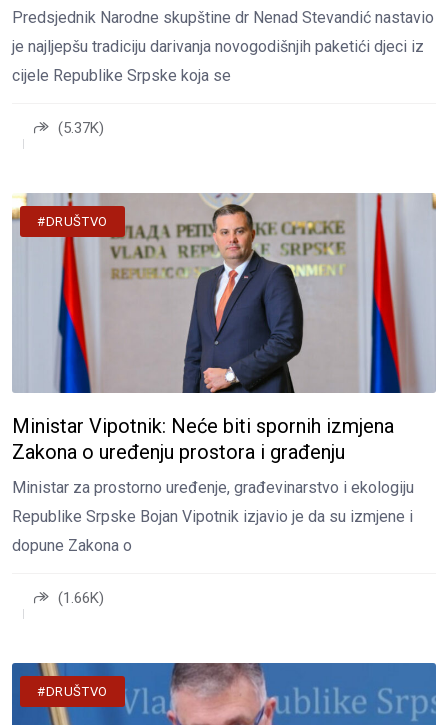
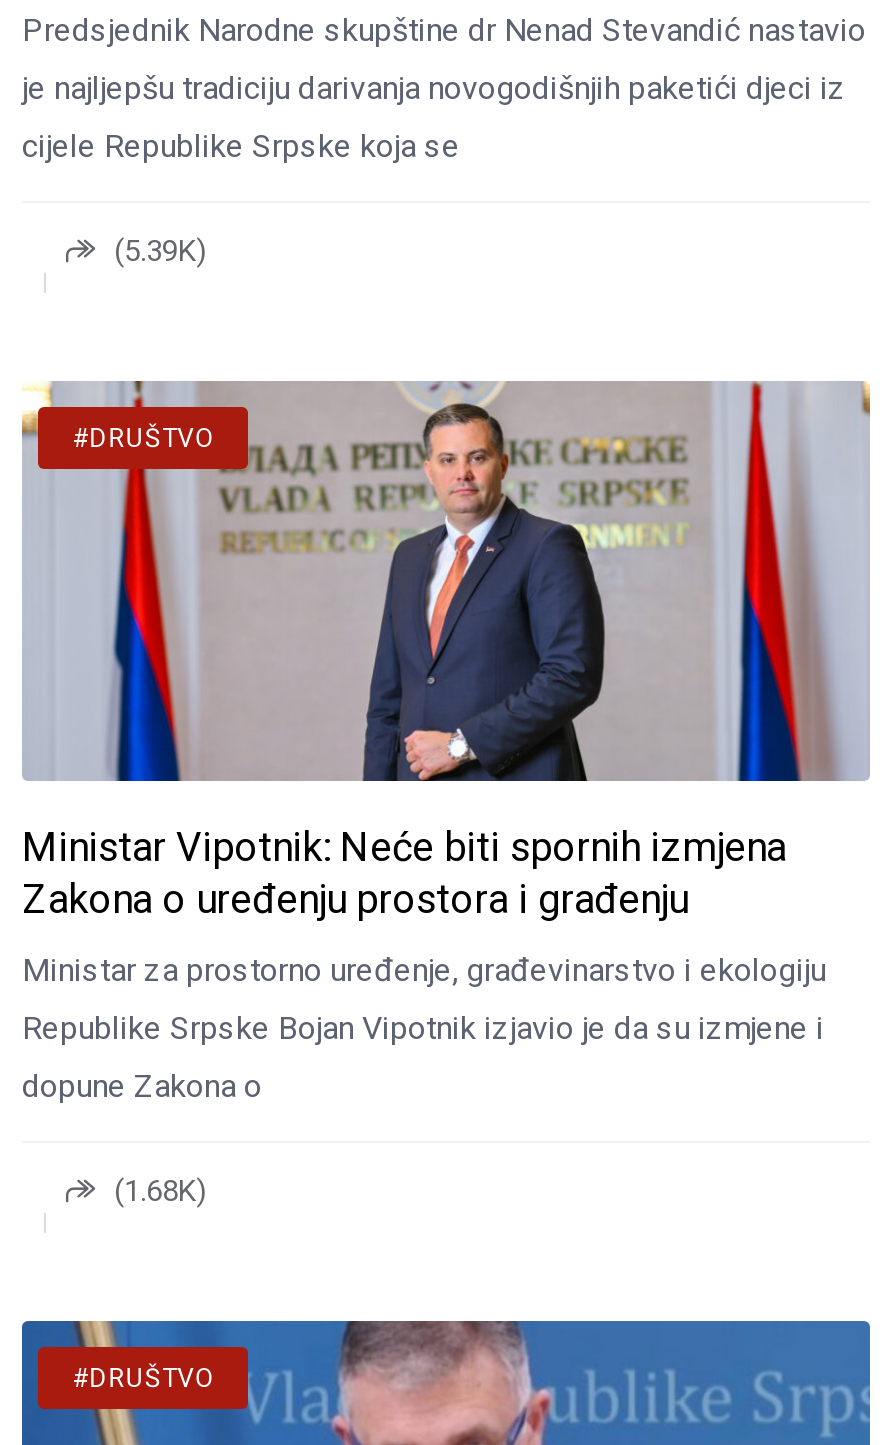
[54,119,104,137] (5.37K) -> [106,233,206,269] (5.39K)
[54,589,104,607] (1.66K) -> [106,1173,206,1209] (1.68K)

